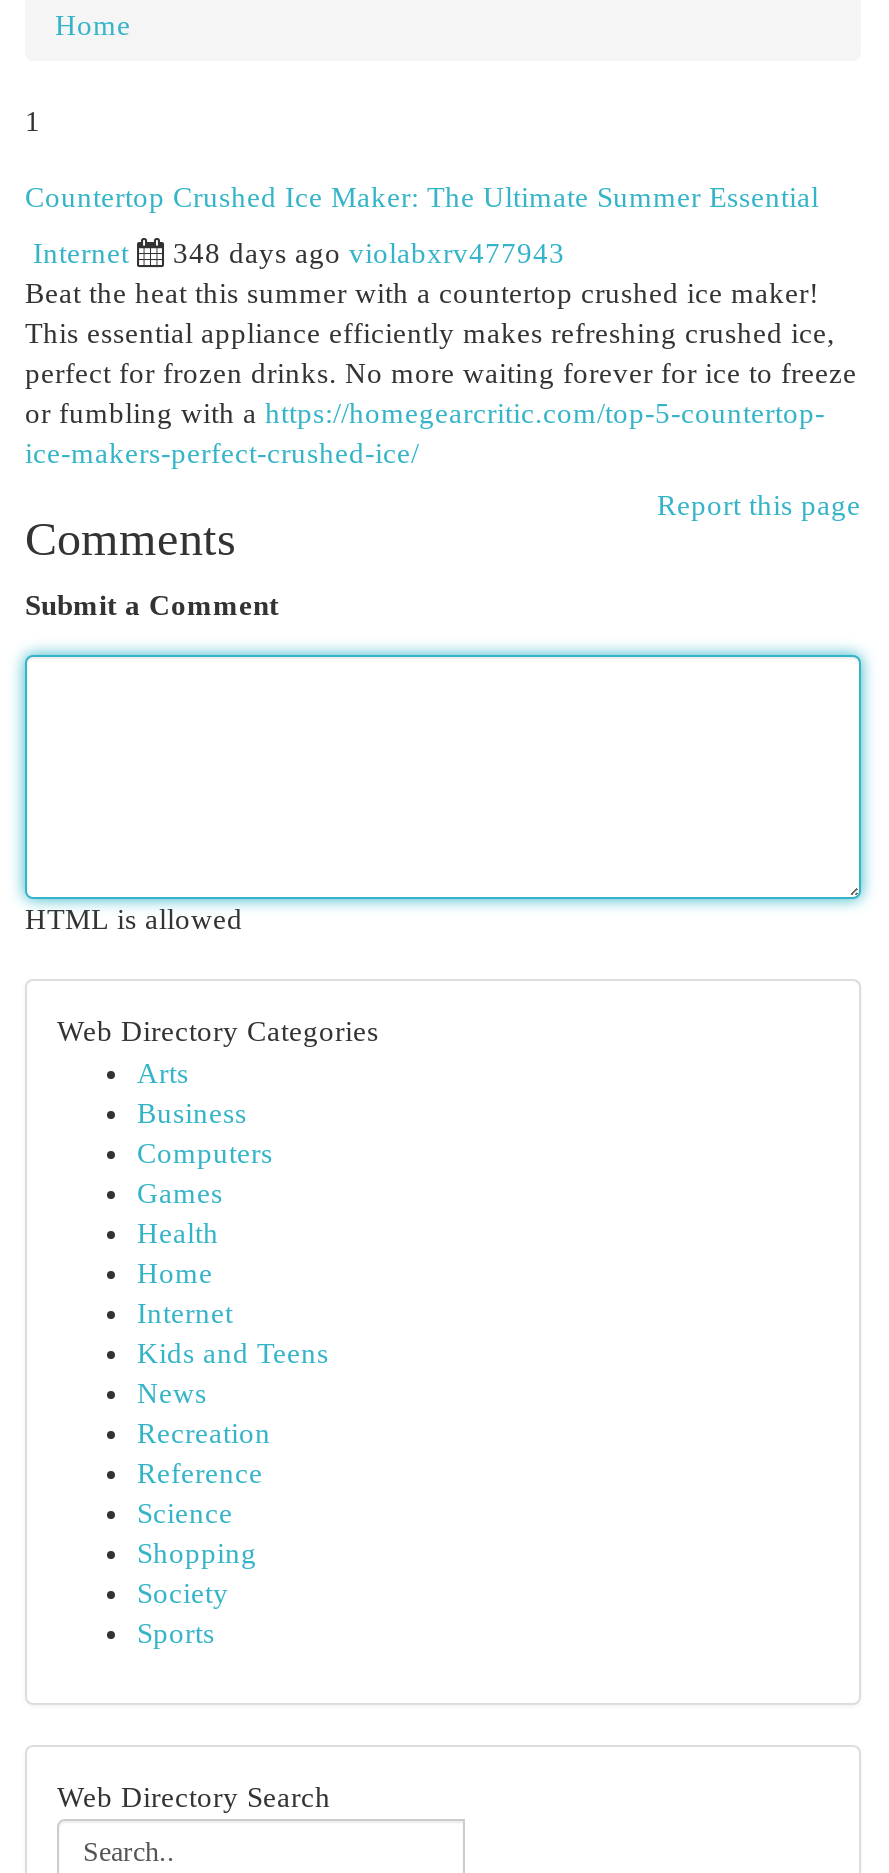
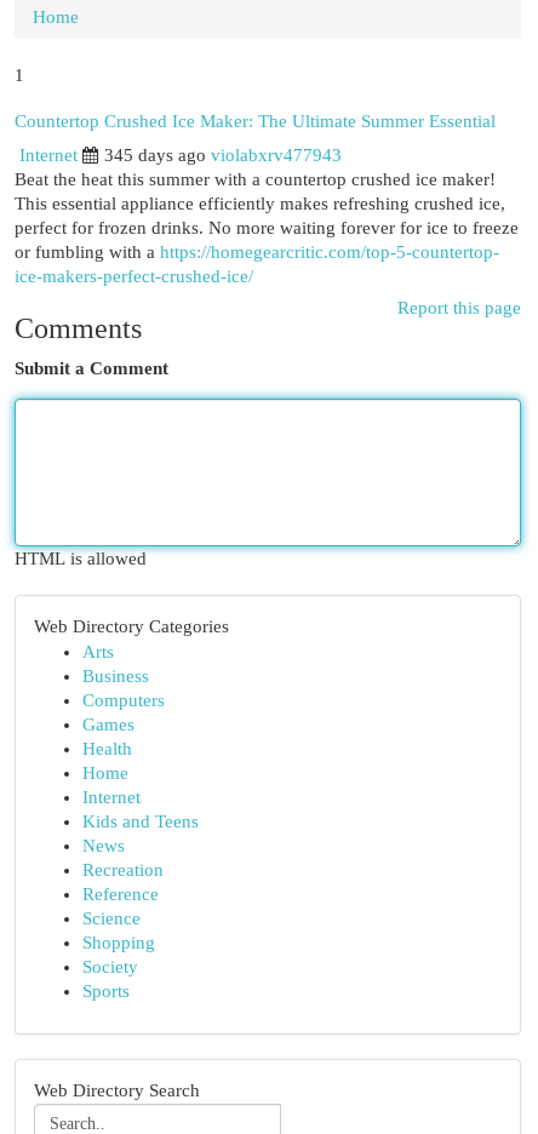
[173,237,565,269] 348 days ago violabxrv477943 -> [104,145,342,165] 345 days ago violabxrv477943

